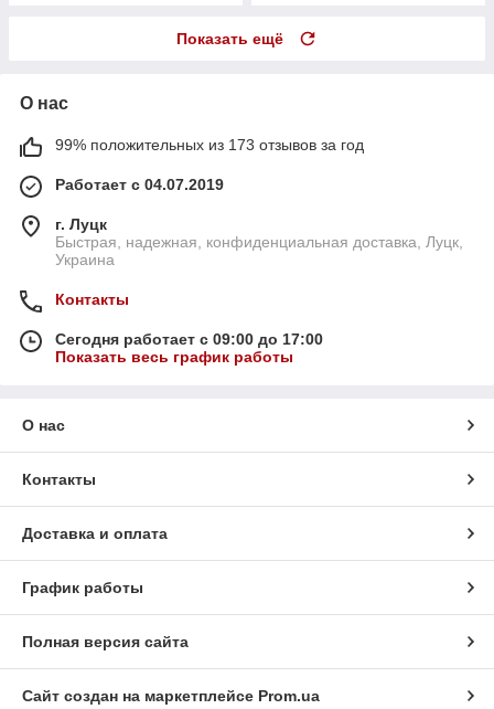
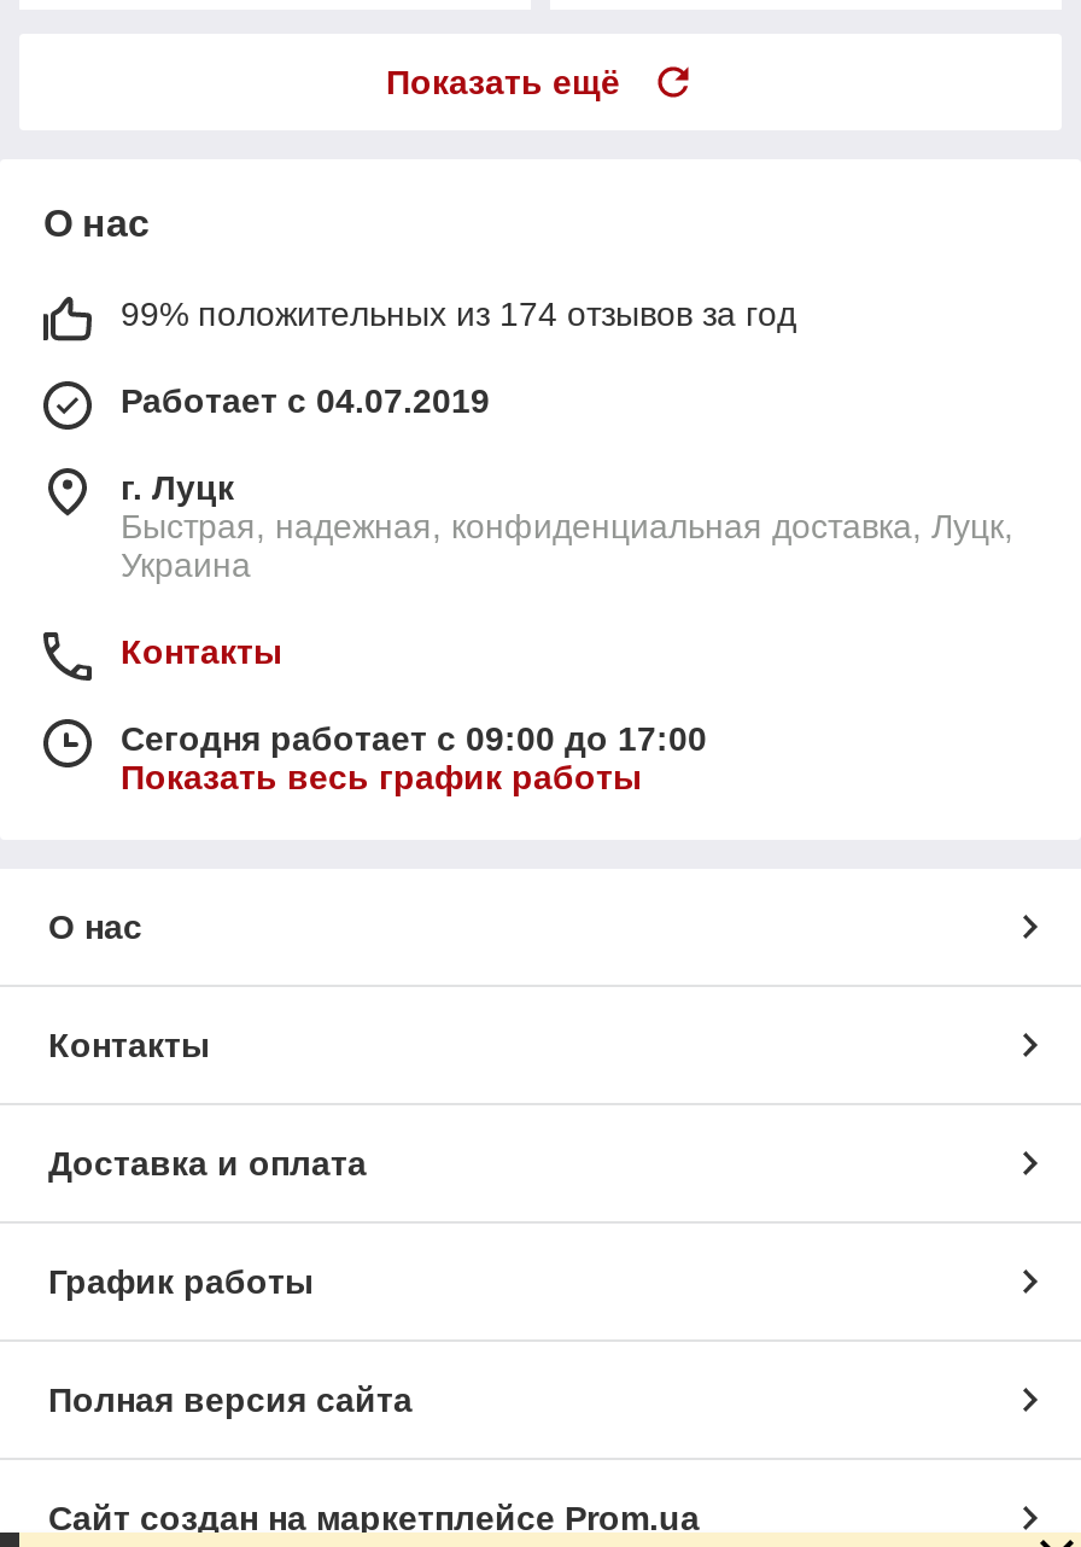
[55,136,364,153] 99% положительных из 173 отзывов за год -> [121,294,796,333] 99% положительных из 174 отзывов за год

